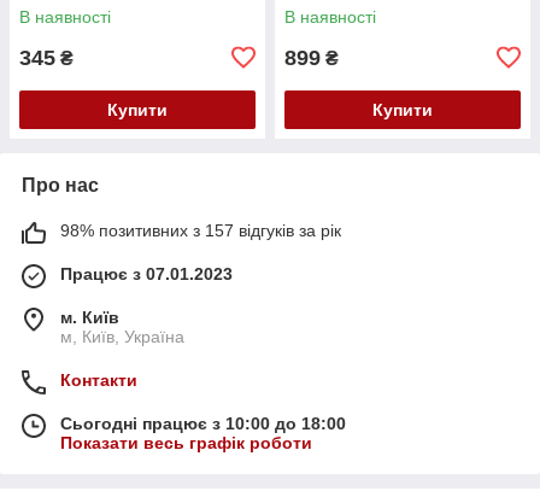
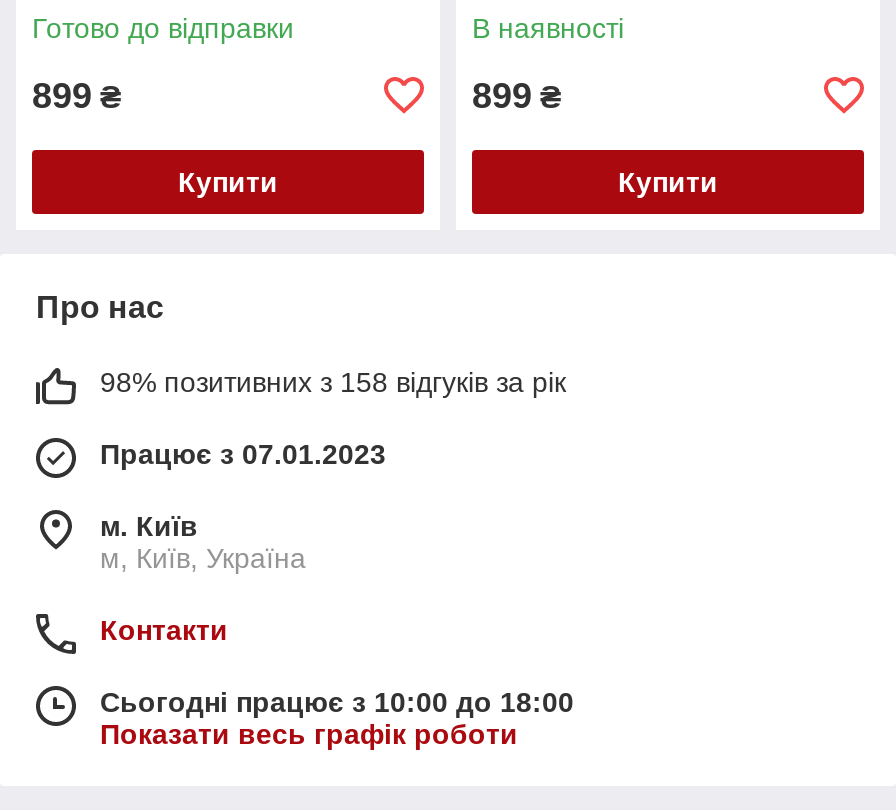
[19,7,111,26] В наявності -> [32,12,294,44] Готово до відправки
[19,46,74,70] 345 ₴ -> [32,76,122,116] 899 ₴
[60,221,341,240] 98% позитивних з 157 відгуків за рік -> [100,366,566,398] 98% позитивних з 158 відгуків за рік

